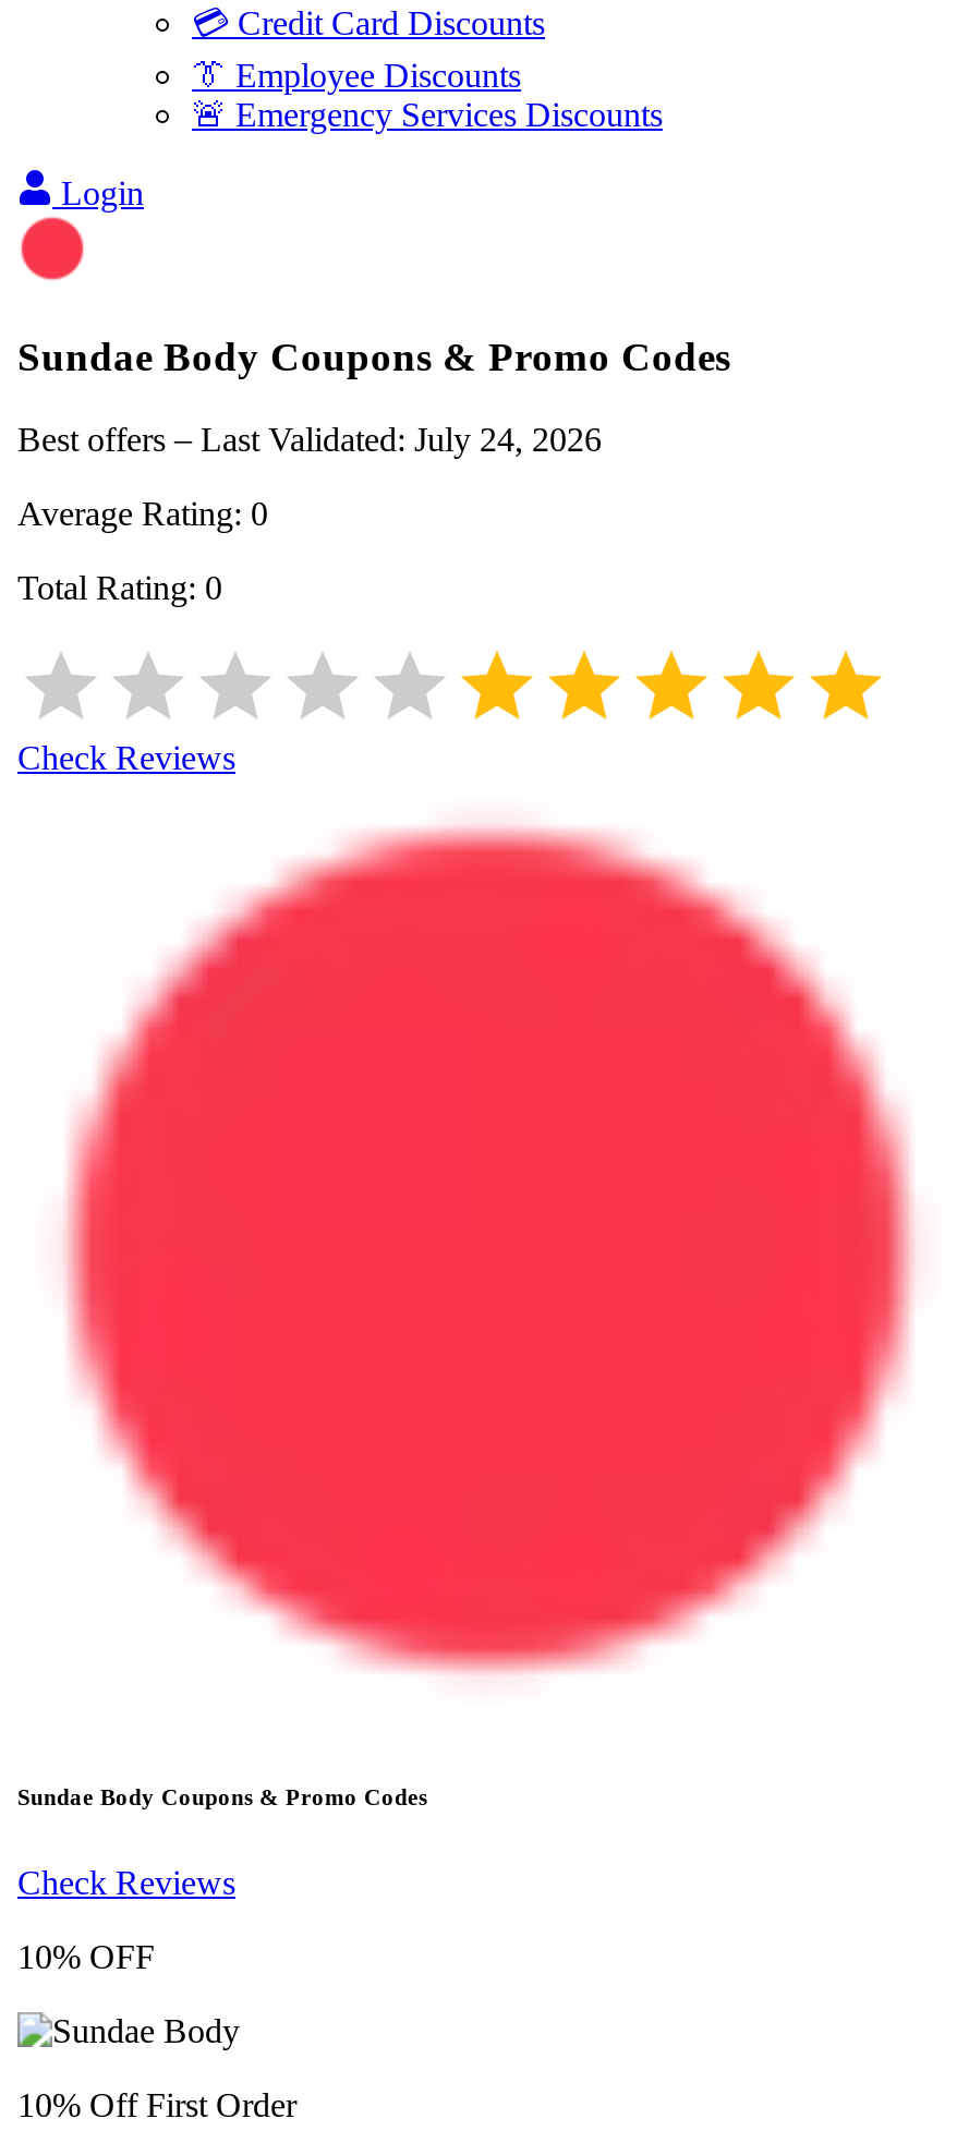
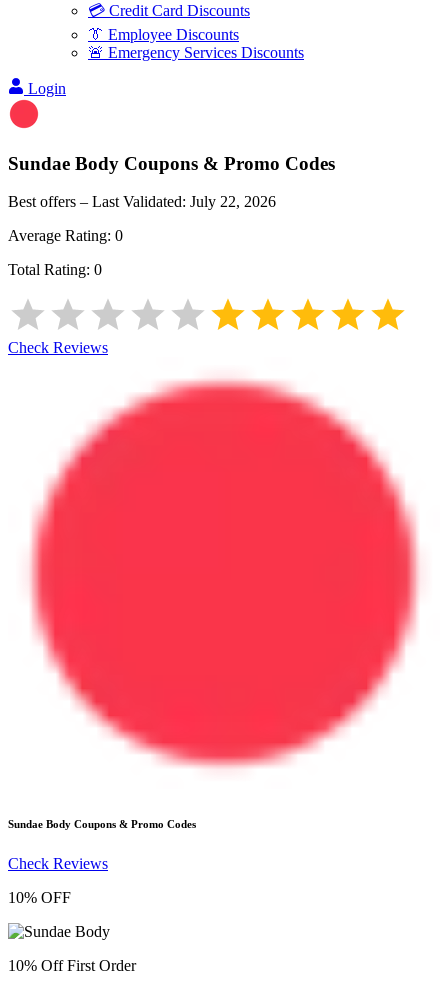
[17,422,602,459] Best offers – Last Validated: July 24, 2026 -> [8,193,276,210] Best offers – Last Validated: July 22, 2026

